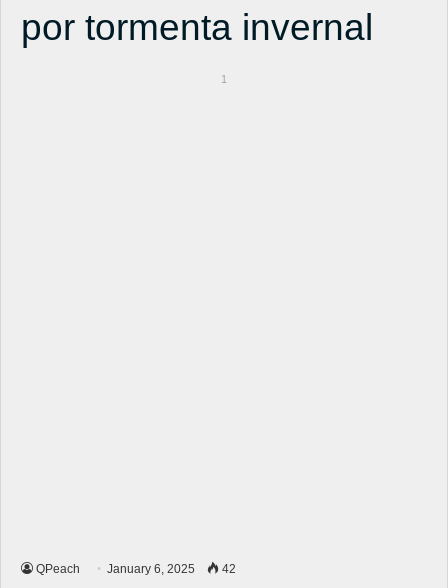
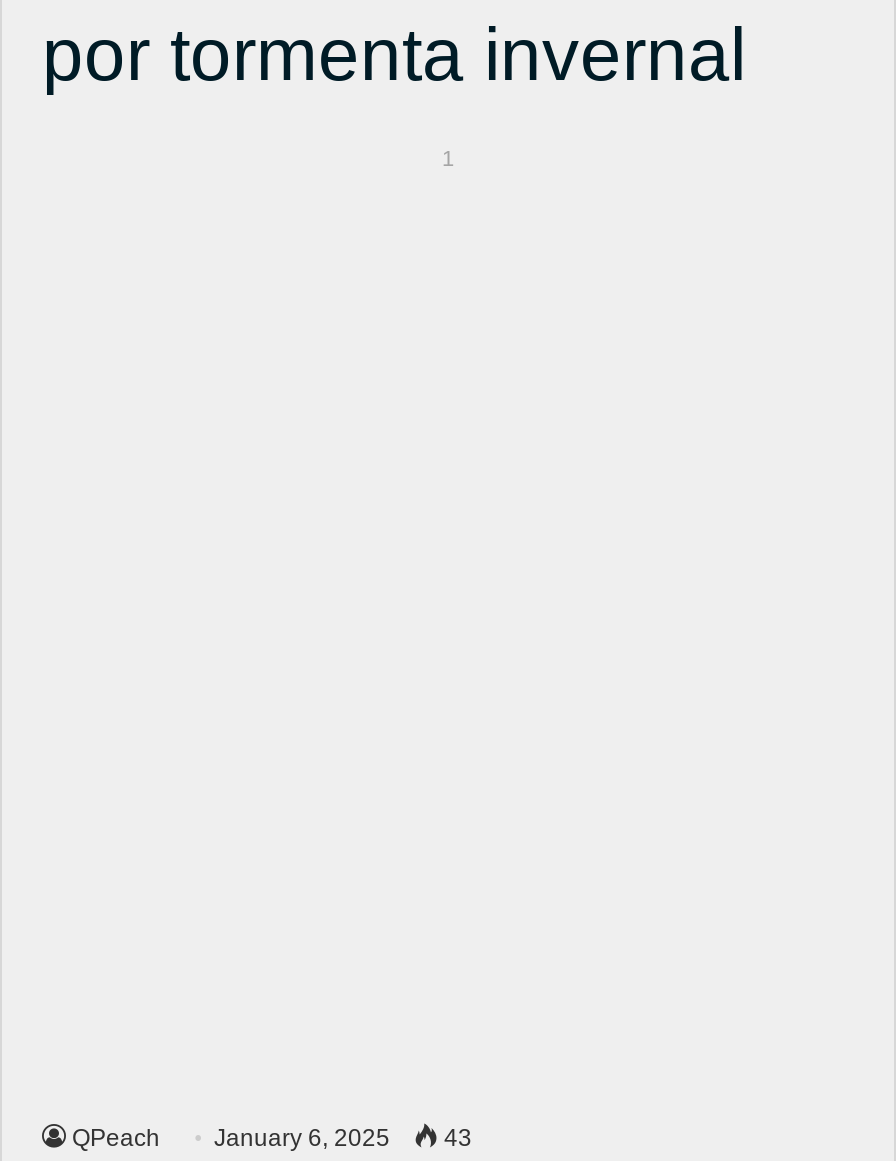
[36,562,236,576] QPeach January 6, 2025 42 -> [72,1123,472,1151] QPeach January 6, 2025 43

